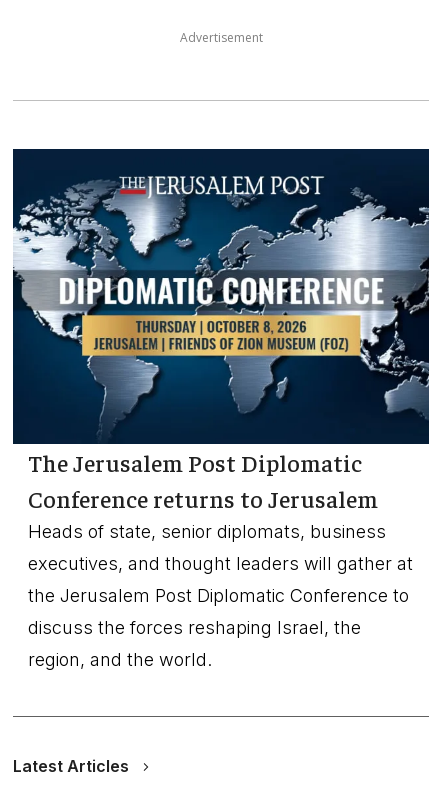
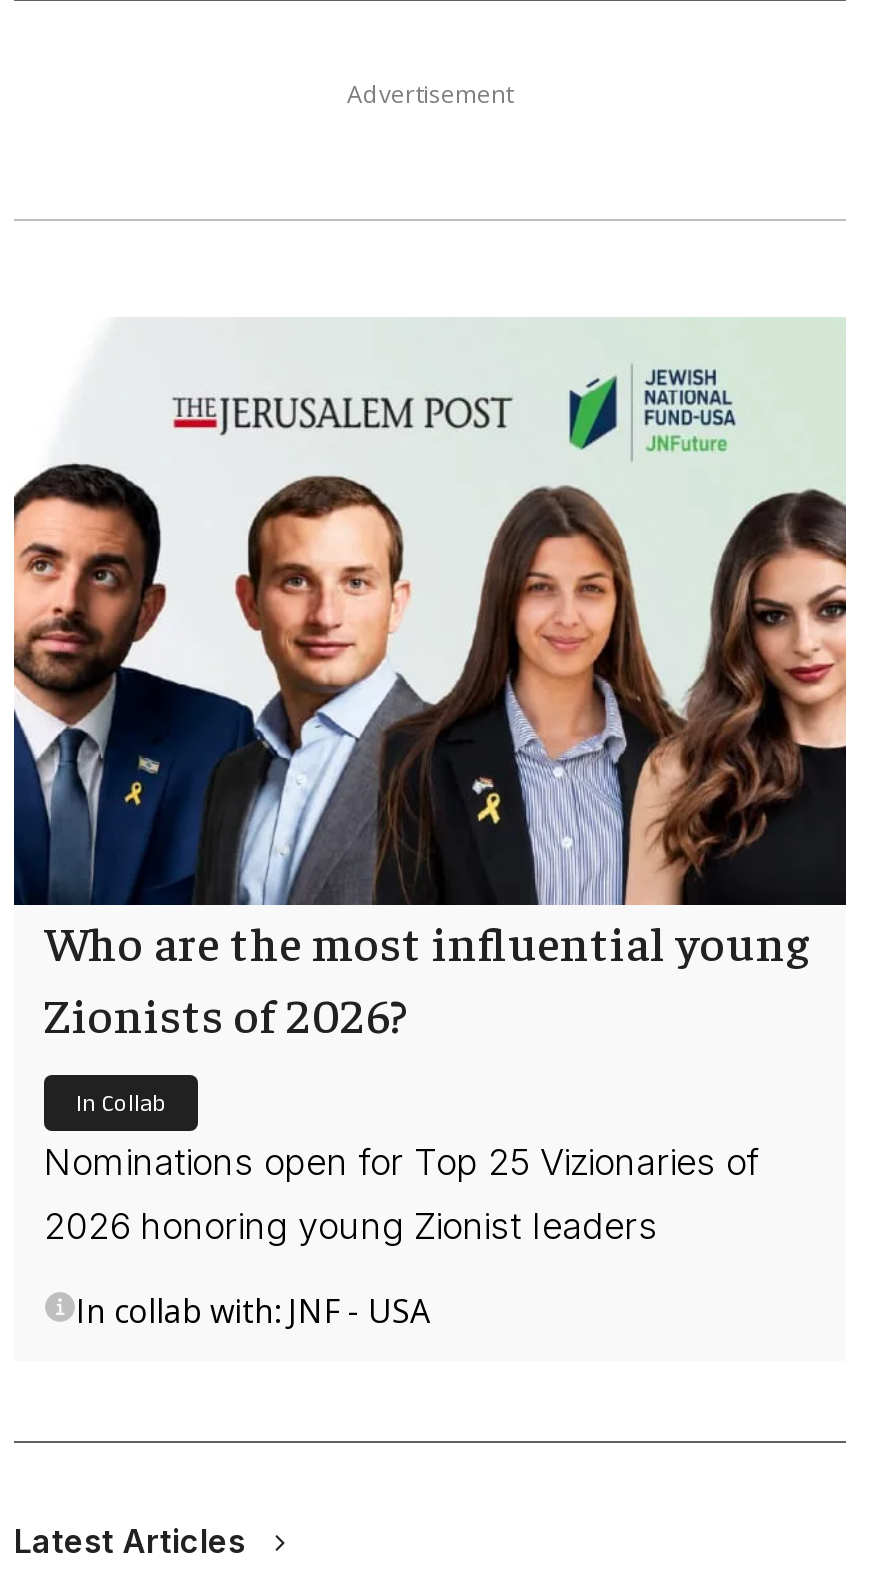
[12,148,430,670] [image] | The Jerusalem Post Diplomatic | Conference returns to Jerusalem | Heads of state, senior diplomats, business | executives, and thought leaders will gather at | the Jerusalem Post Diplomatic Conference to | discuss the forces reshaping Israel, the | region, and the world. -> [12,316,848,1333] [image] | Who are the most influential young | Zionists of 2026? | In Collab | Nominations open for Top 25 Vizionaries of | 2026 honoring young Zionist leaders | In collab with: JNF - USA

